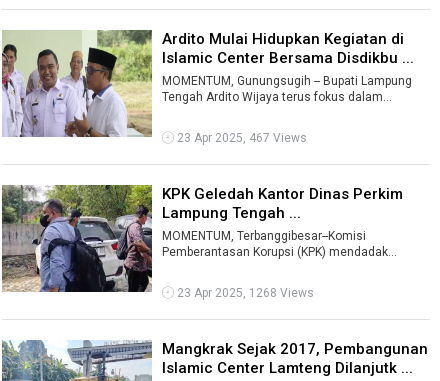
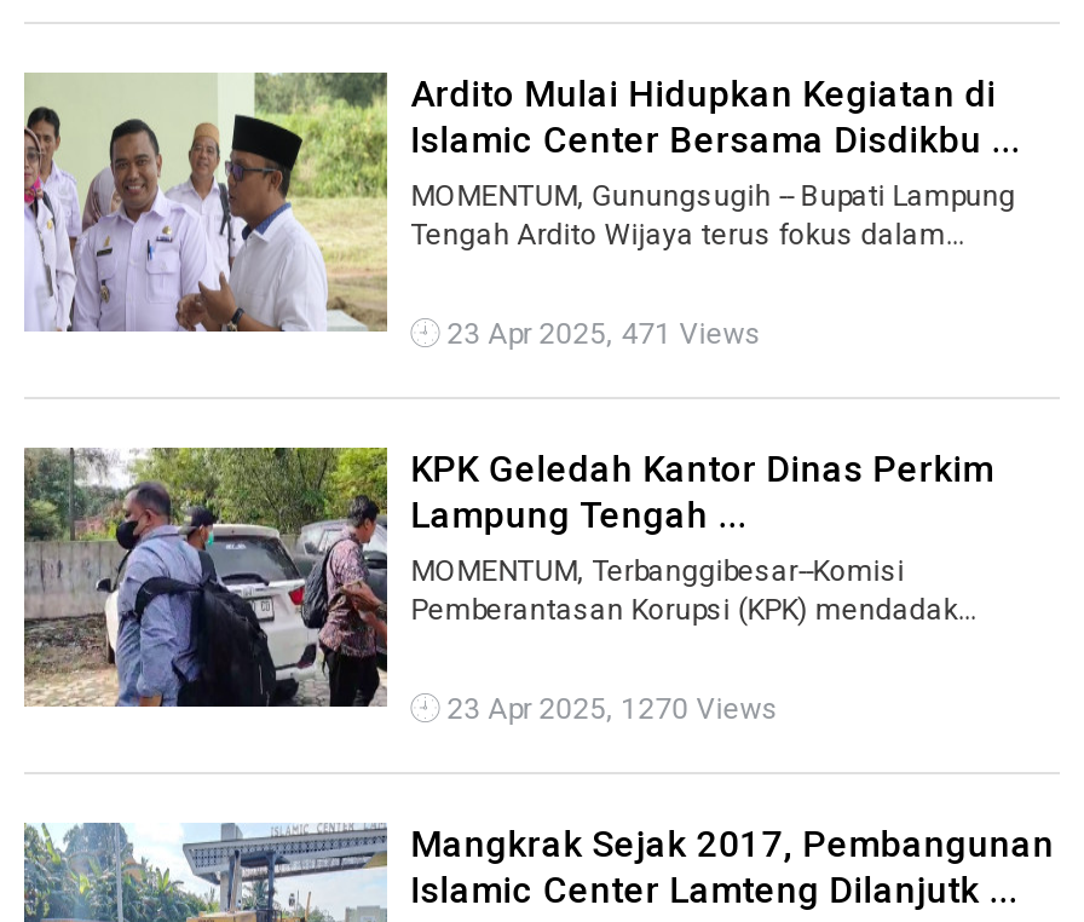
[174,131,307,145] 23 Apr 2025, 467 Views -> [440,317,762,351] 23 Apr 2025, 471 Views
[174,286,314,300] 23 Apr 2025, 1268 Views -> [440,692,779,726] 23 Apr 2025, 1270 Views

